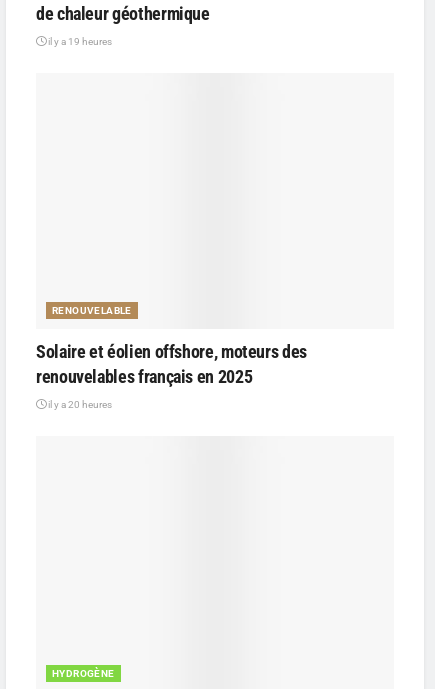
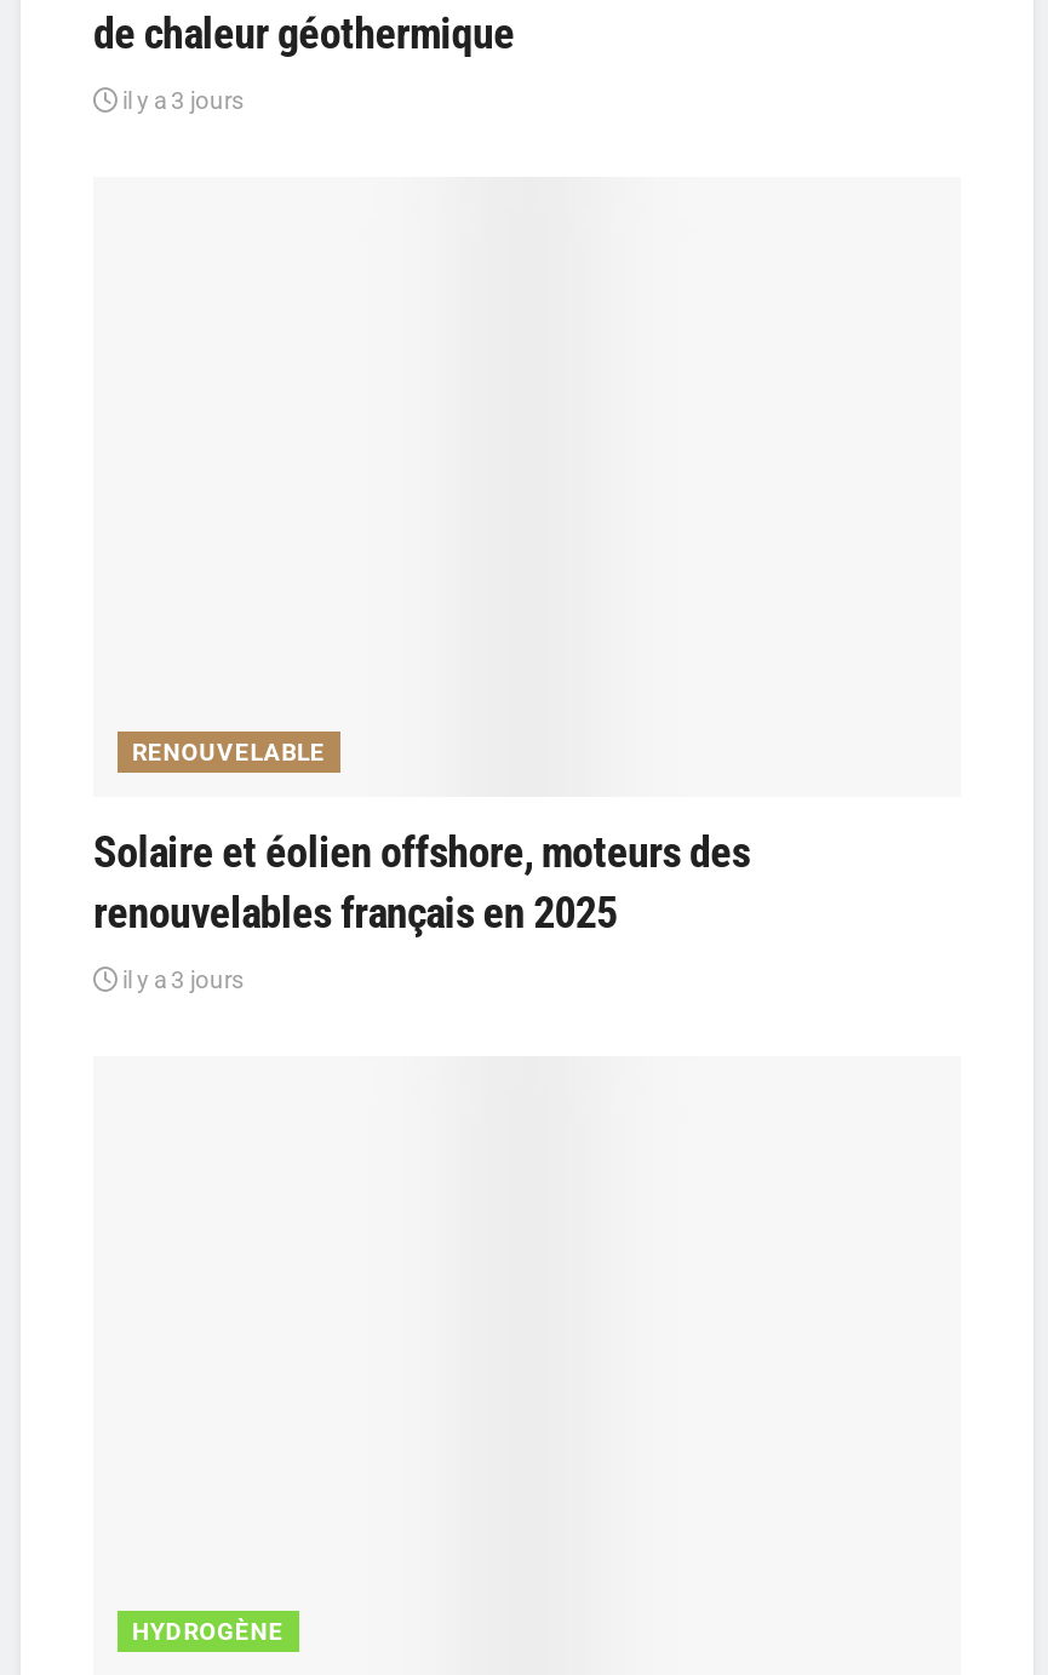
[46,36,112,47] il y a 19 heures -> [118,86,244,113] il y a 3 jours
[46,399,112,410] il y a 20 heures -> [118,966,244,992] il y a 3 jours

